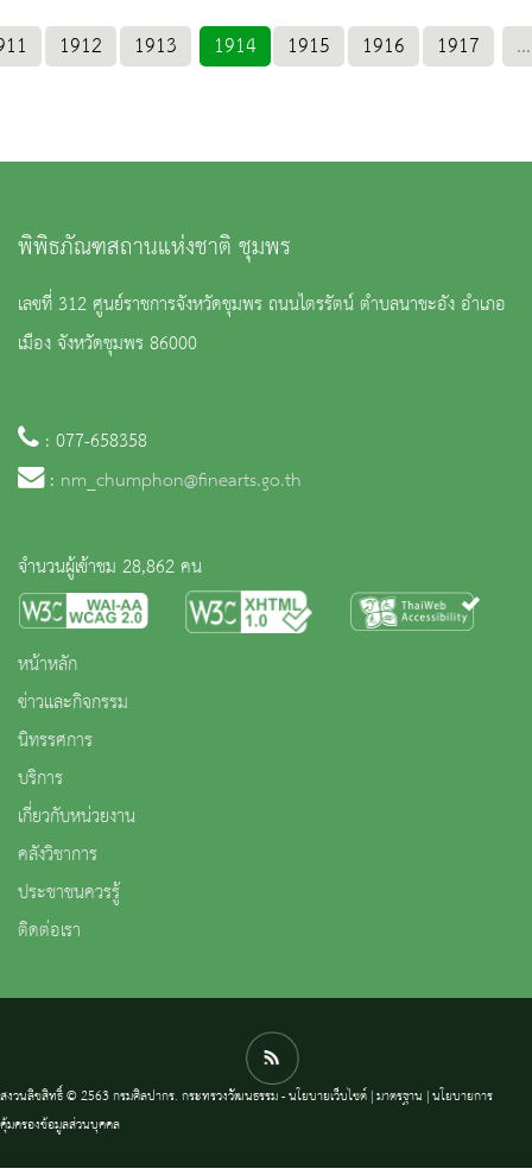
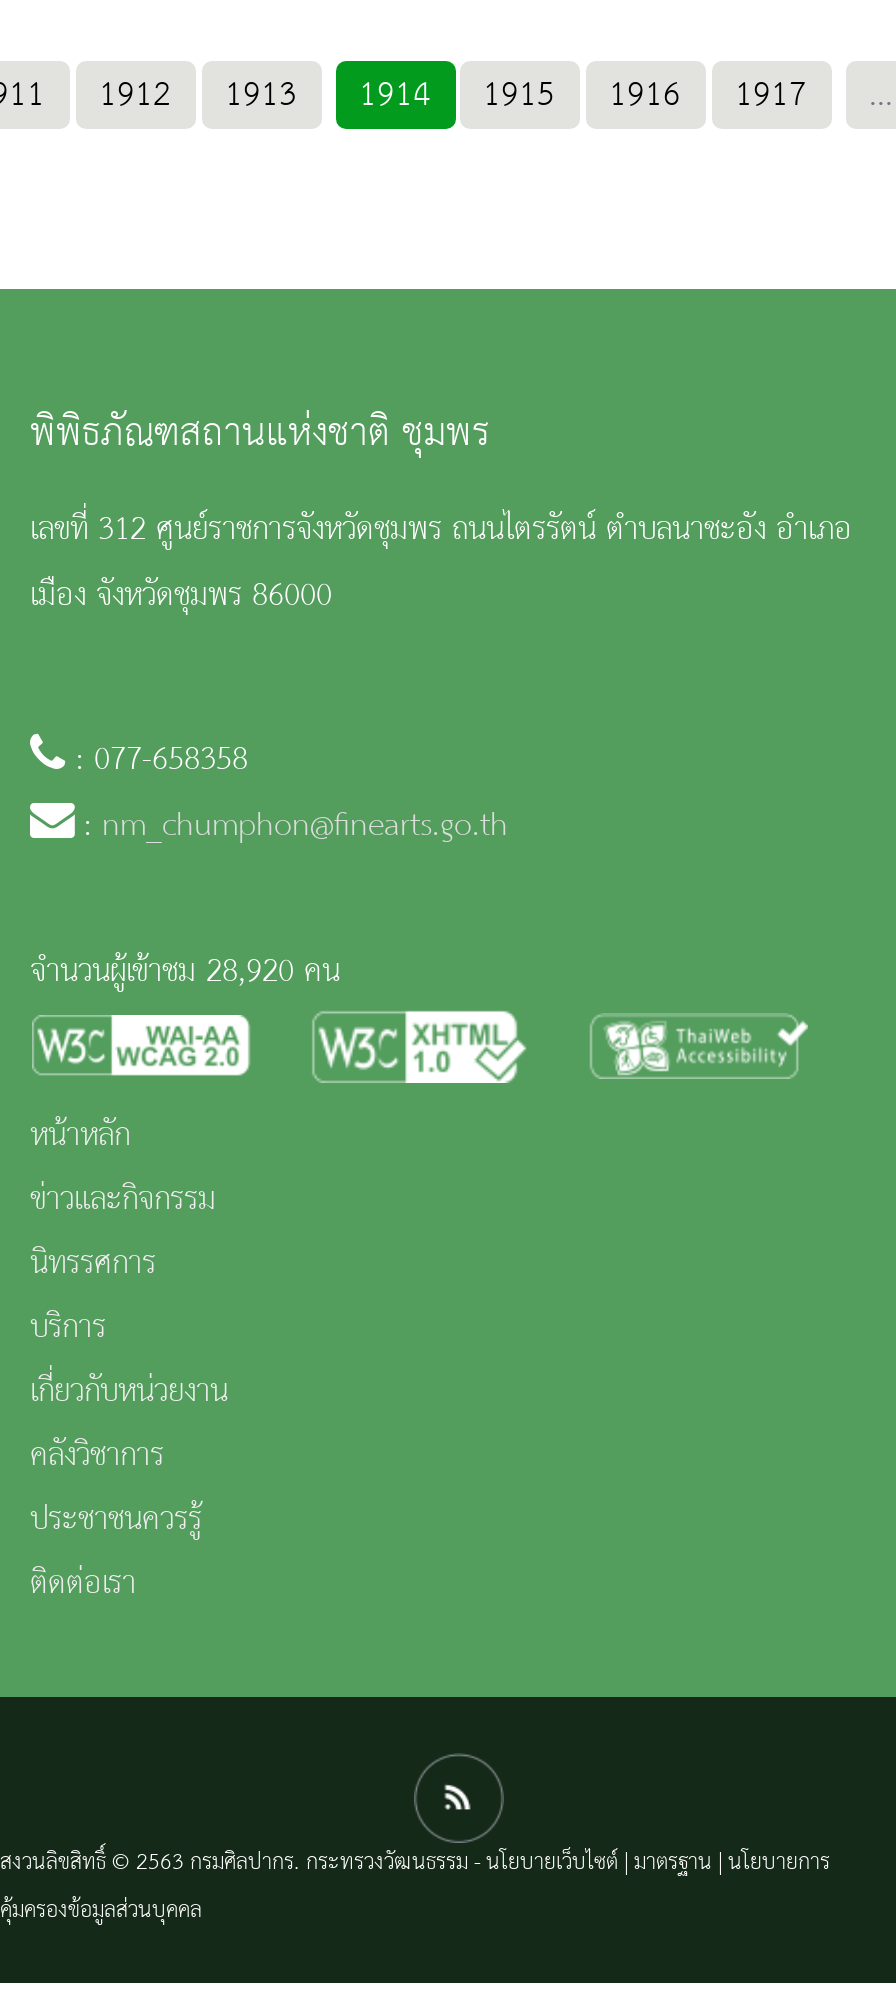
[18,550,202,586] จำนวนผู้เข้าชม 28,862 คน -> [30,944,340,1004] จำนวนผู้เข้าชม 28,920 คน

